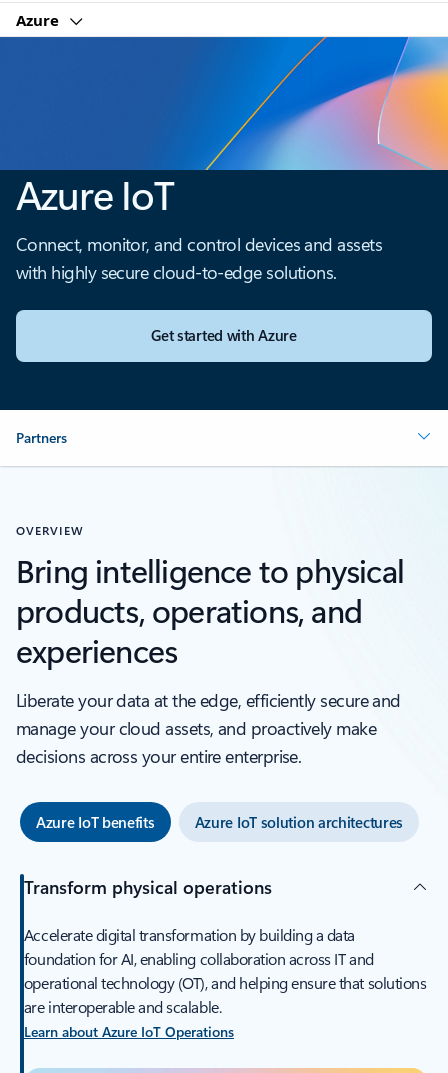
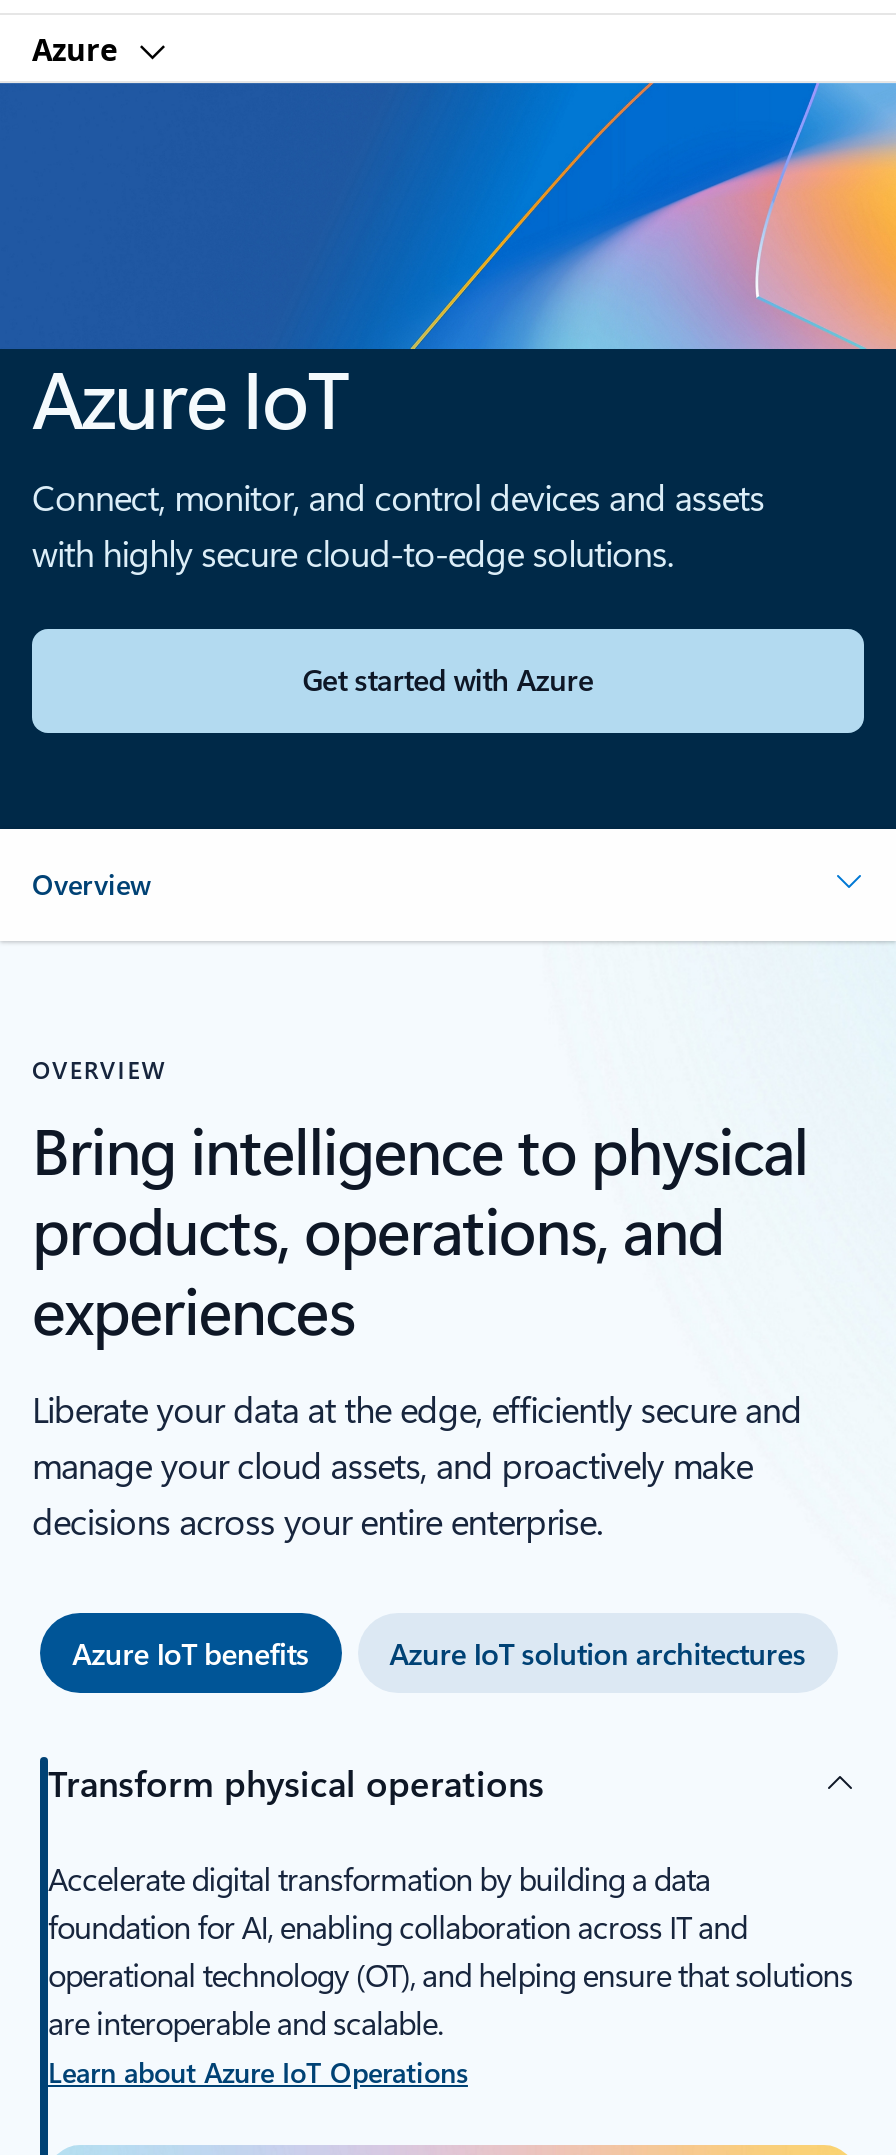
[16,428,67,447] Partners -> [32,866,152,904] Overview

